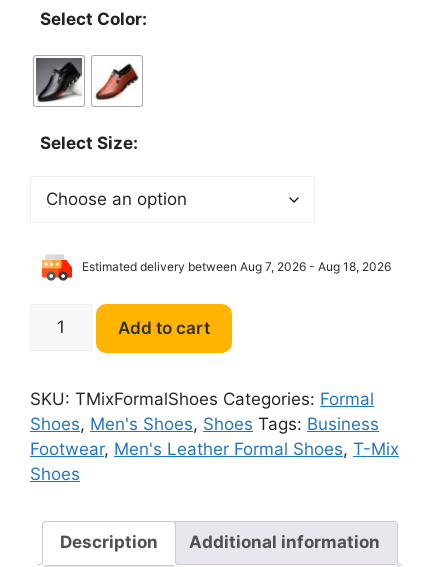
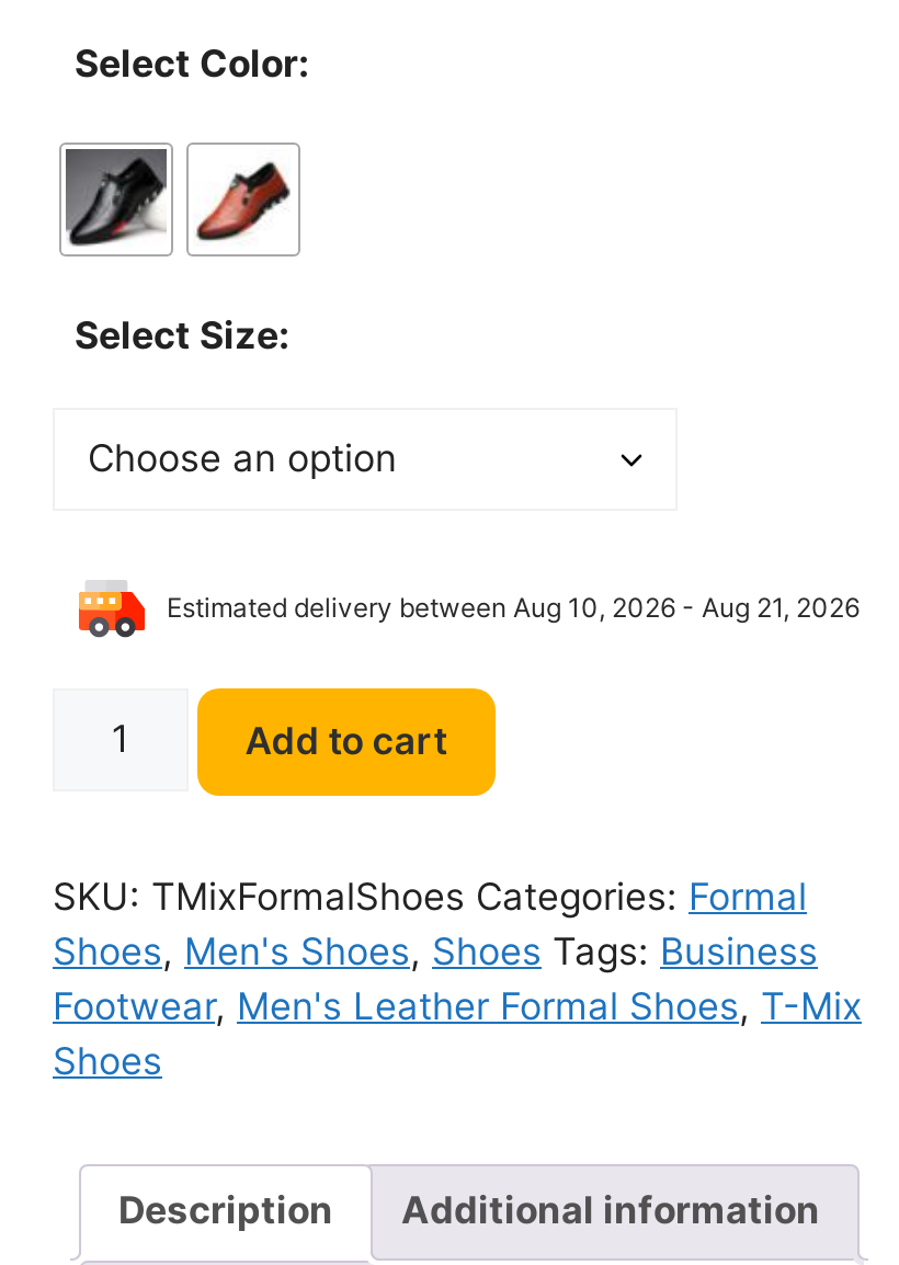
[79,259,391,274] Estimated delivery between Aug 7, 2026 - Aug 18, 2026 -> [160,589,860,622] Estimated delivery between Aug 10, 2026 - Aug 21, 2026

